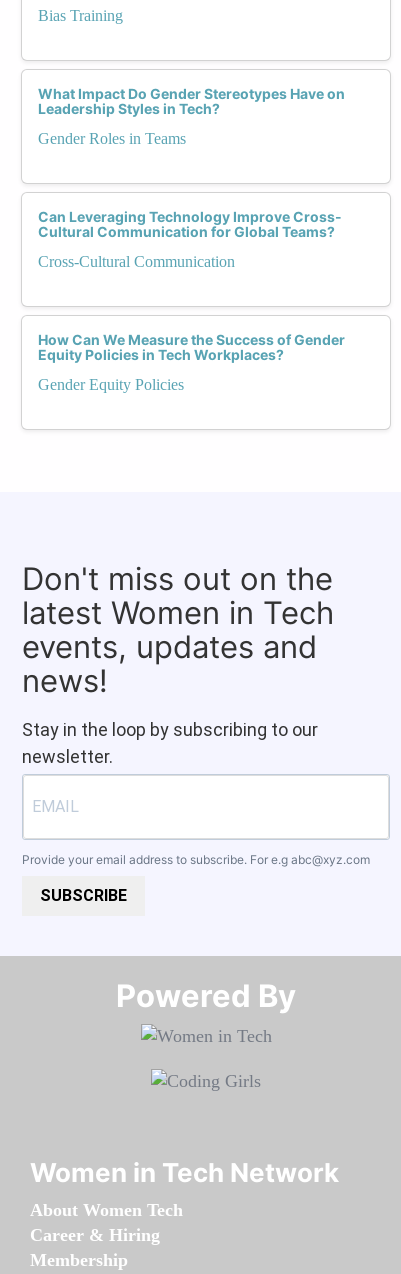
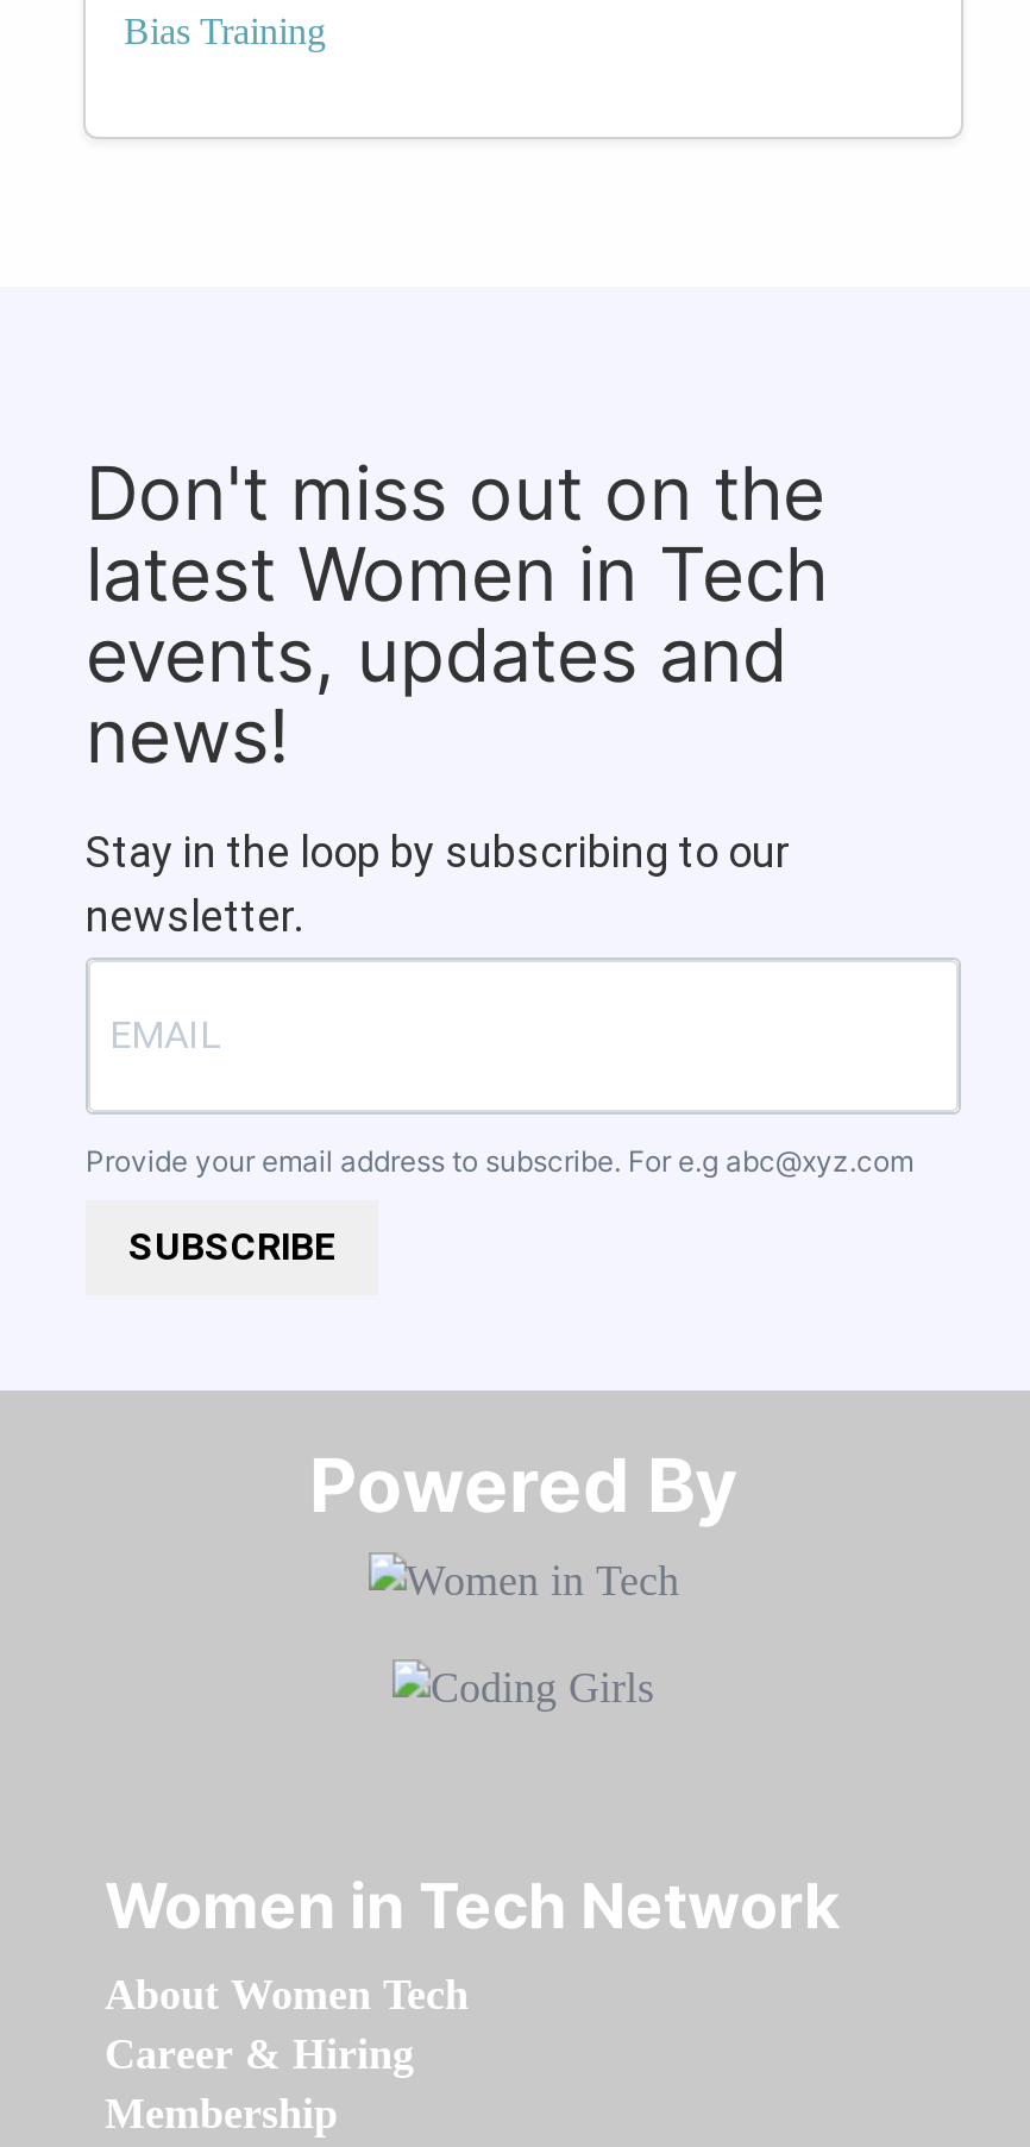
[38,85,345,147] What Impact Do Gender Stereotypes Have on | Leadership Styles in Tech? | Gender Roles in Teams -> none
[38,208,342,270] Can Leveraging Technology Improve Cross- | Cultural Communication for Global Teams? | Cross-Cultural Communication -> none
[38,331,345,393] How Can We Measure the Success of Gender | Equity Policies in Tech Workplaces? | Gender Equity Policies -> none

